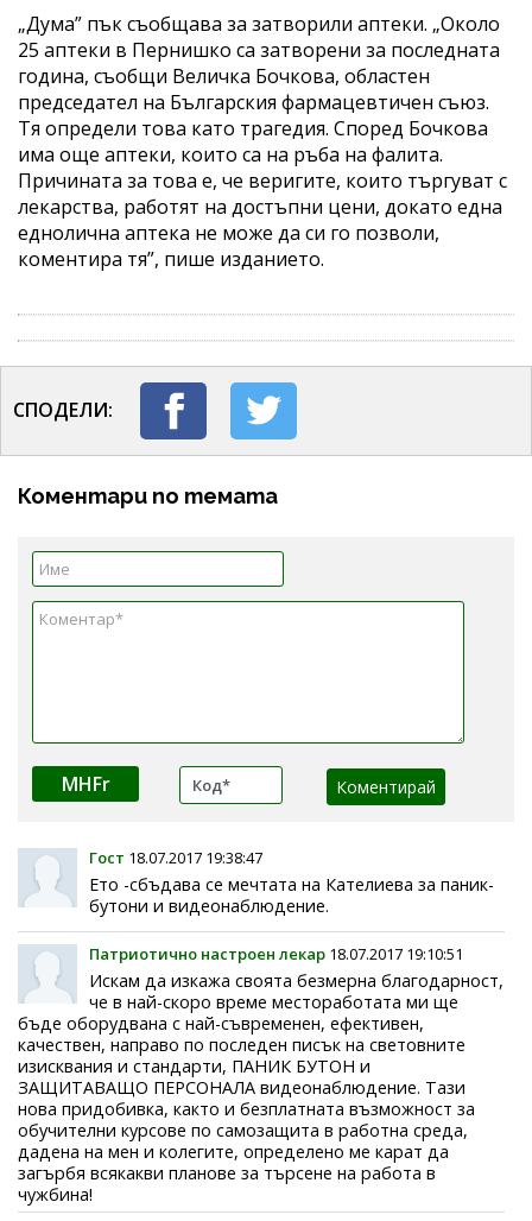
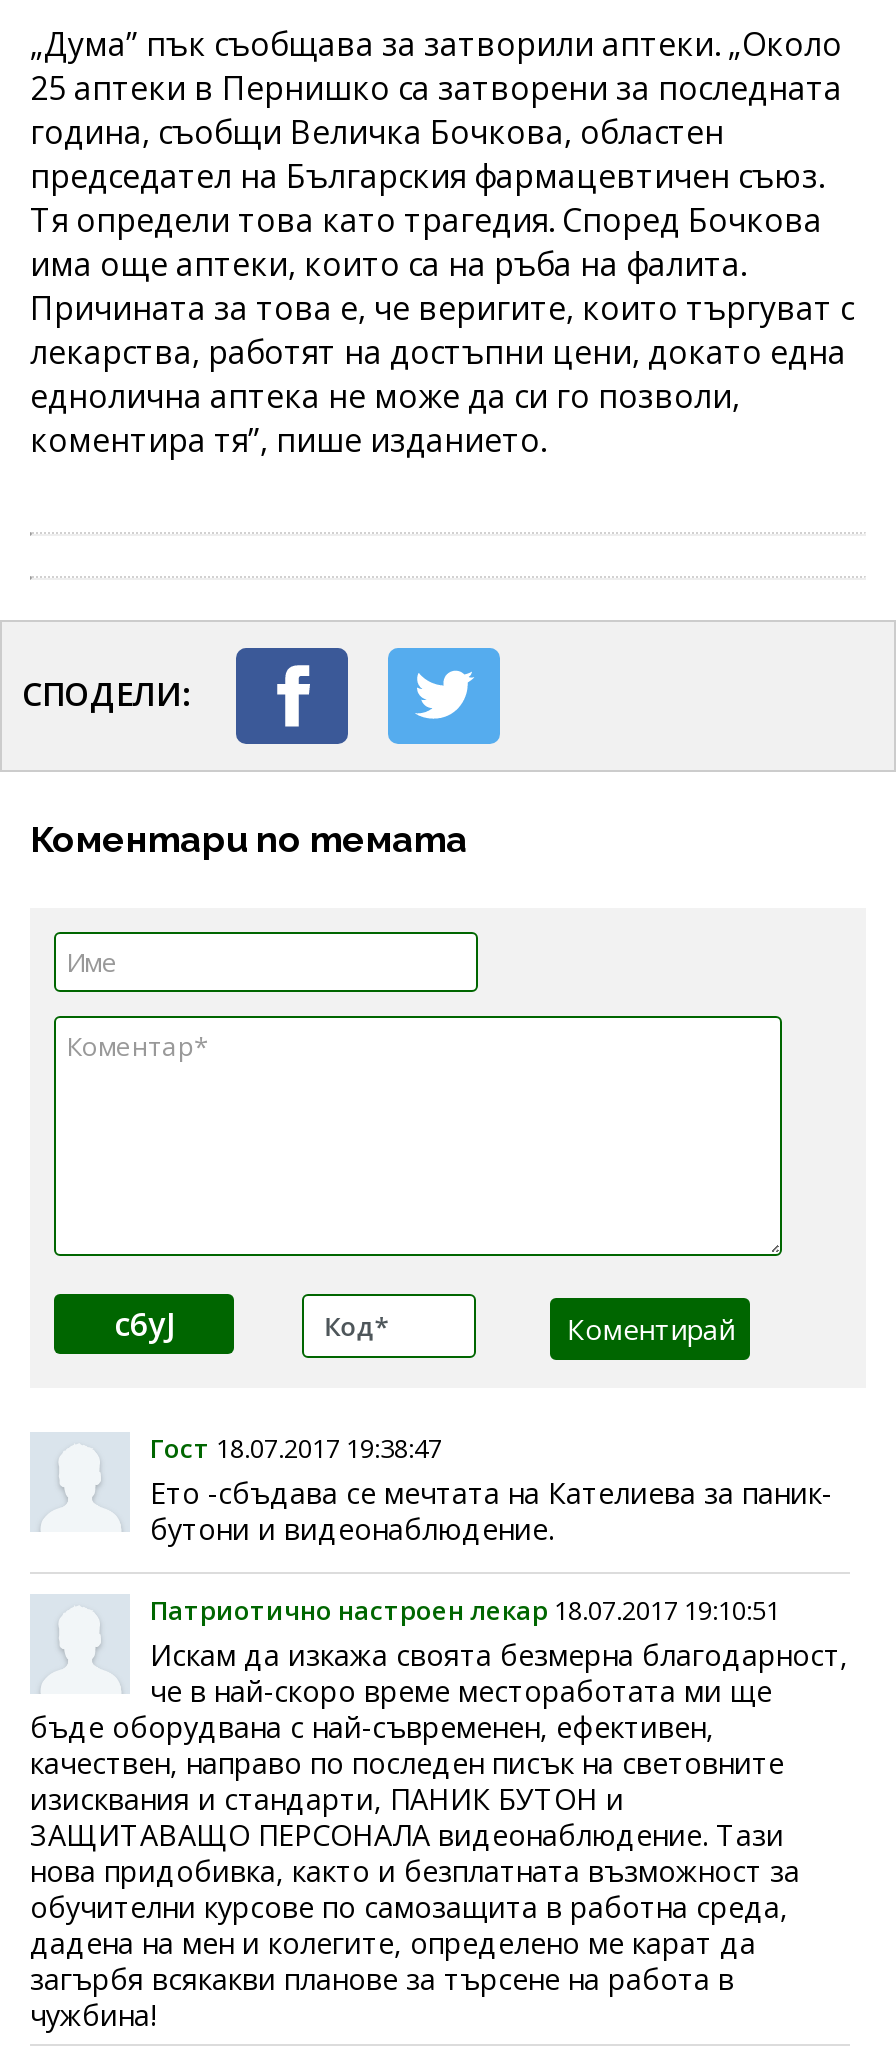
[61,770,110,797] MHFr -> [114,1301,174,1345] c6yJ

